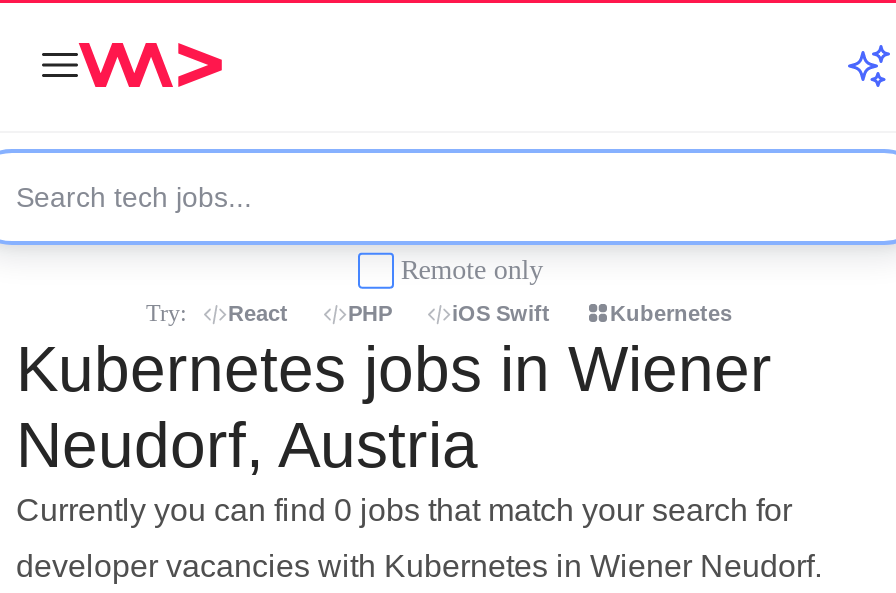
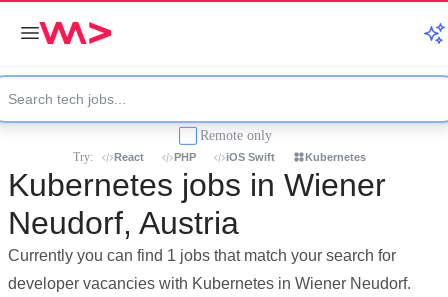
[16,493,792,527] Currently you can find 0 jobs that match your search for -> [8,247,396,264] Currently you can find 1 jobs that match your search for

